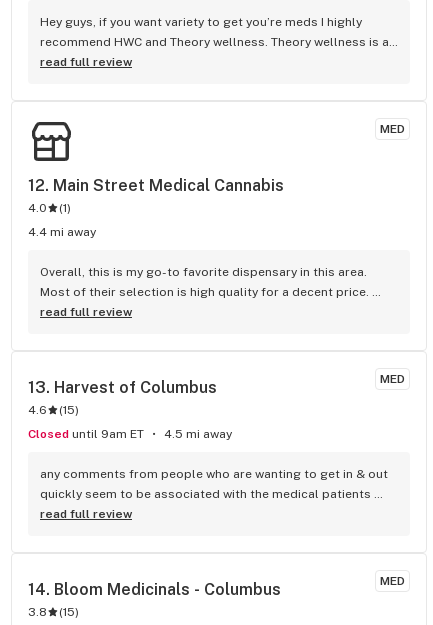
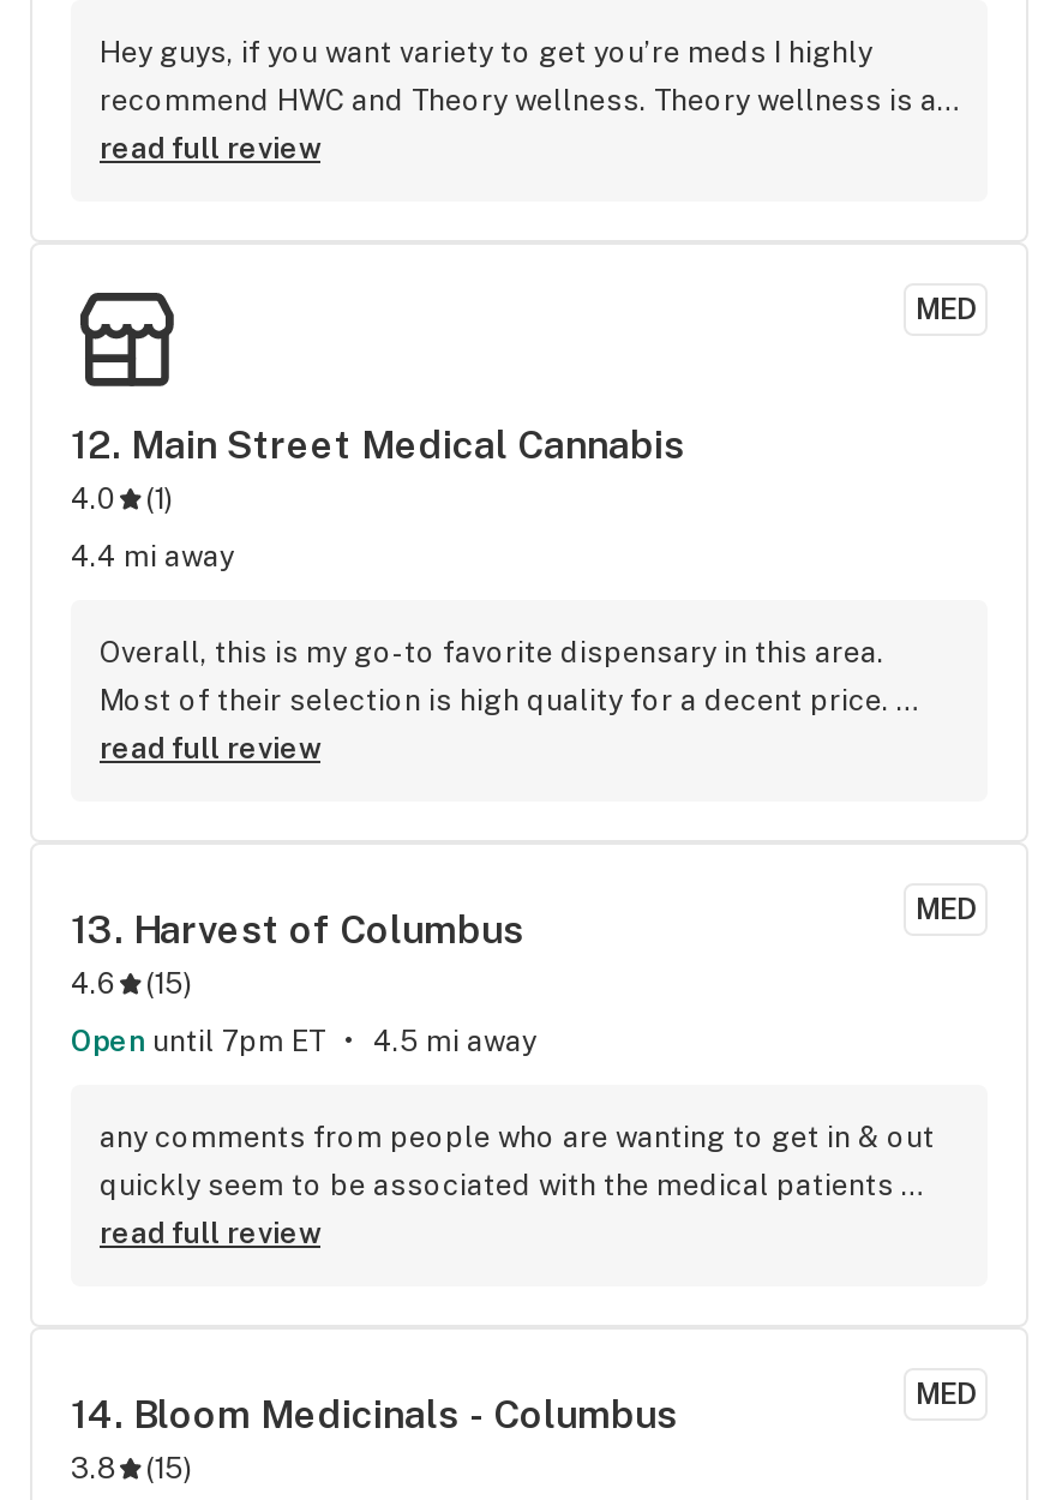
[36,427,144,441] Closed until 9am ET -> [92,1025,325,1058] Open until 7pm ET

